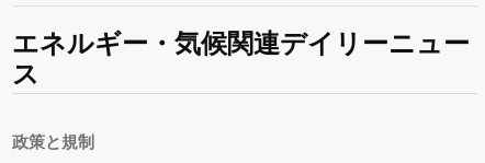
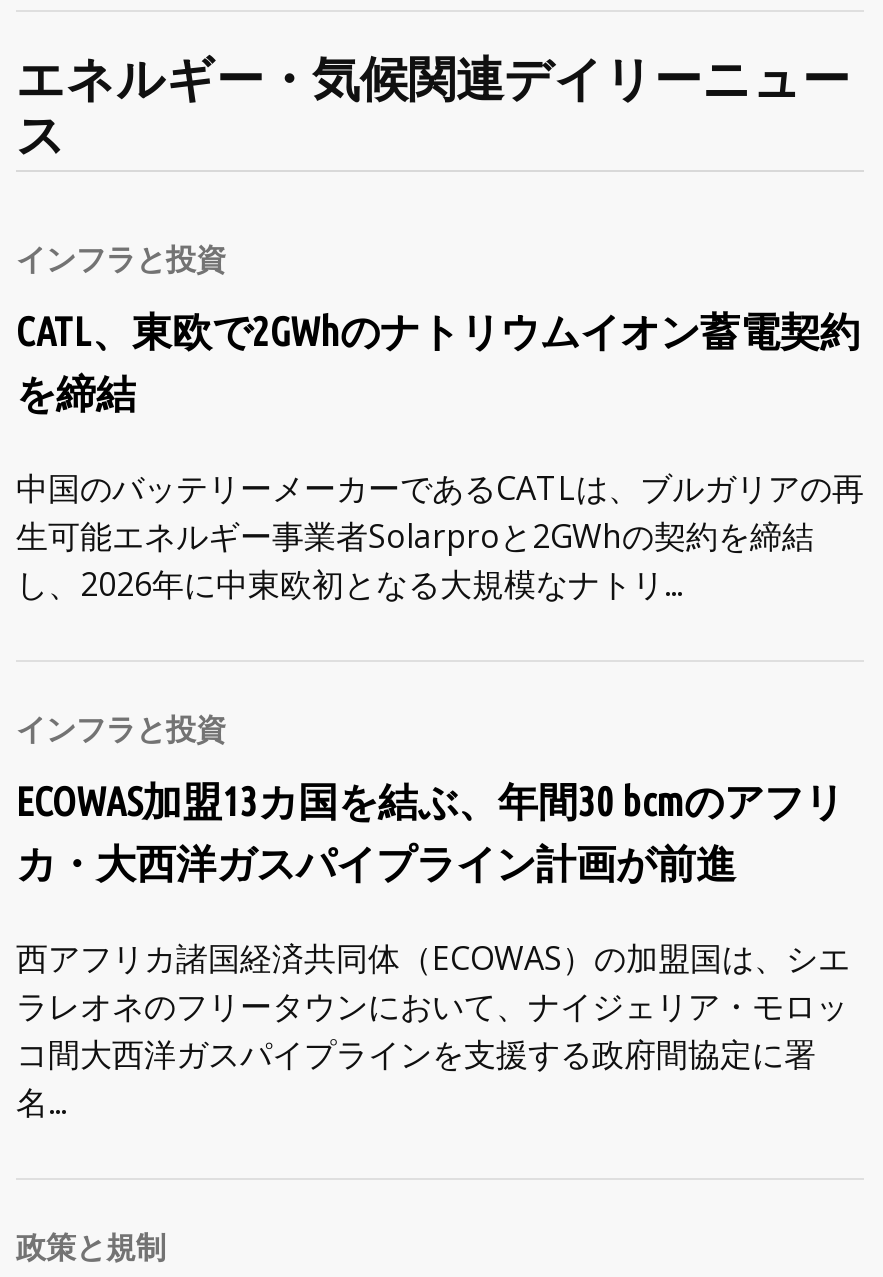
none -> [16,237,864,1123] インフラと投資 | CATL、東欧で2GWhのナトリウムイオン蓄電契約 | を締結 | 中国のバッテリーメーカーであるCATLは、ブルガリアの再 | 生可能エネルギー事業者Solarproと2GWhの契約を締結 | し、2026年に中東欧初となる大規模なナトリ... | インフラと投資 | ECOWAS加盟13カ国を結ぶ、年間30 bcmのアフリ | カ・大西洋ガスパイプライン計画が前進 | 西アフリカ諸国経済共同体（ECOWAS）の加盟国は、シエ | ラレオネのフリータウンにおいて、ナイジェリア・モロッ | コ間大西洋ガスパイプラインを支援する政府間協定に署 | 名...

